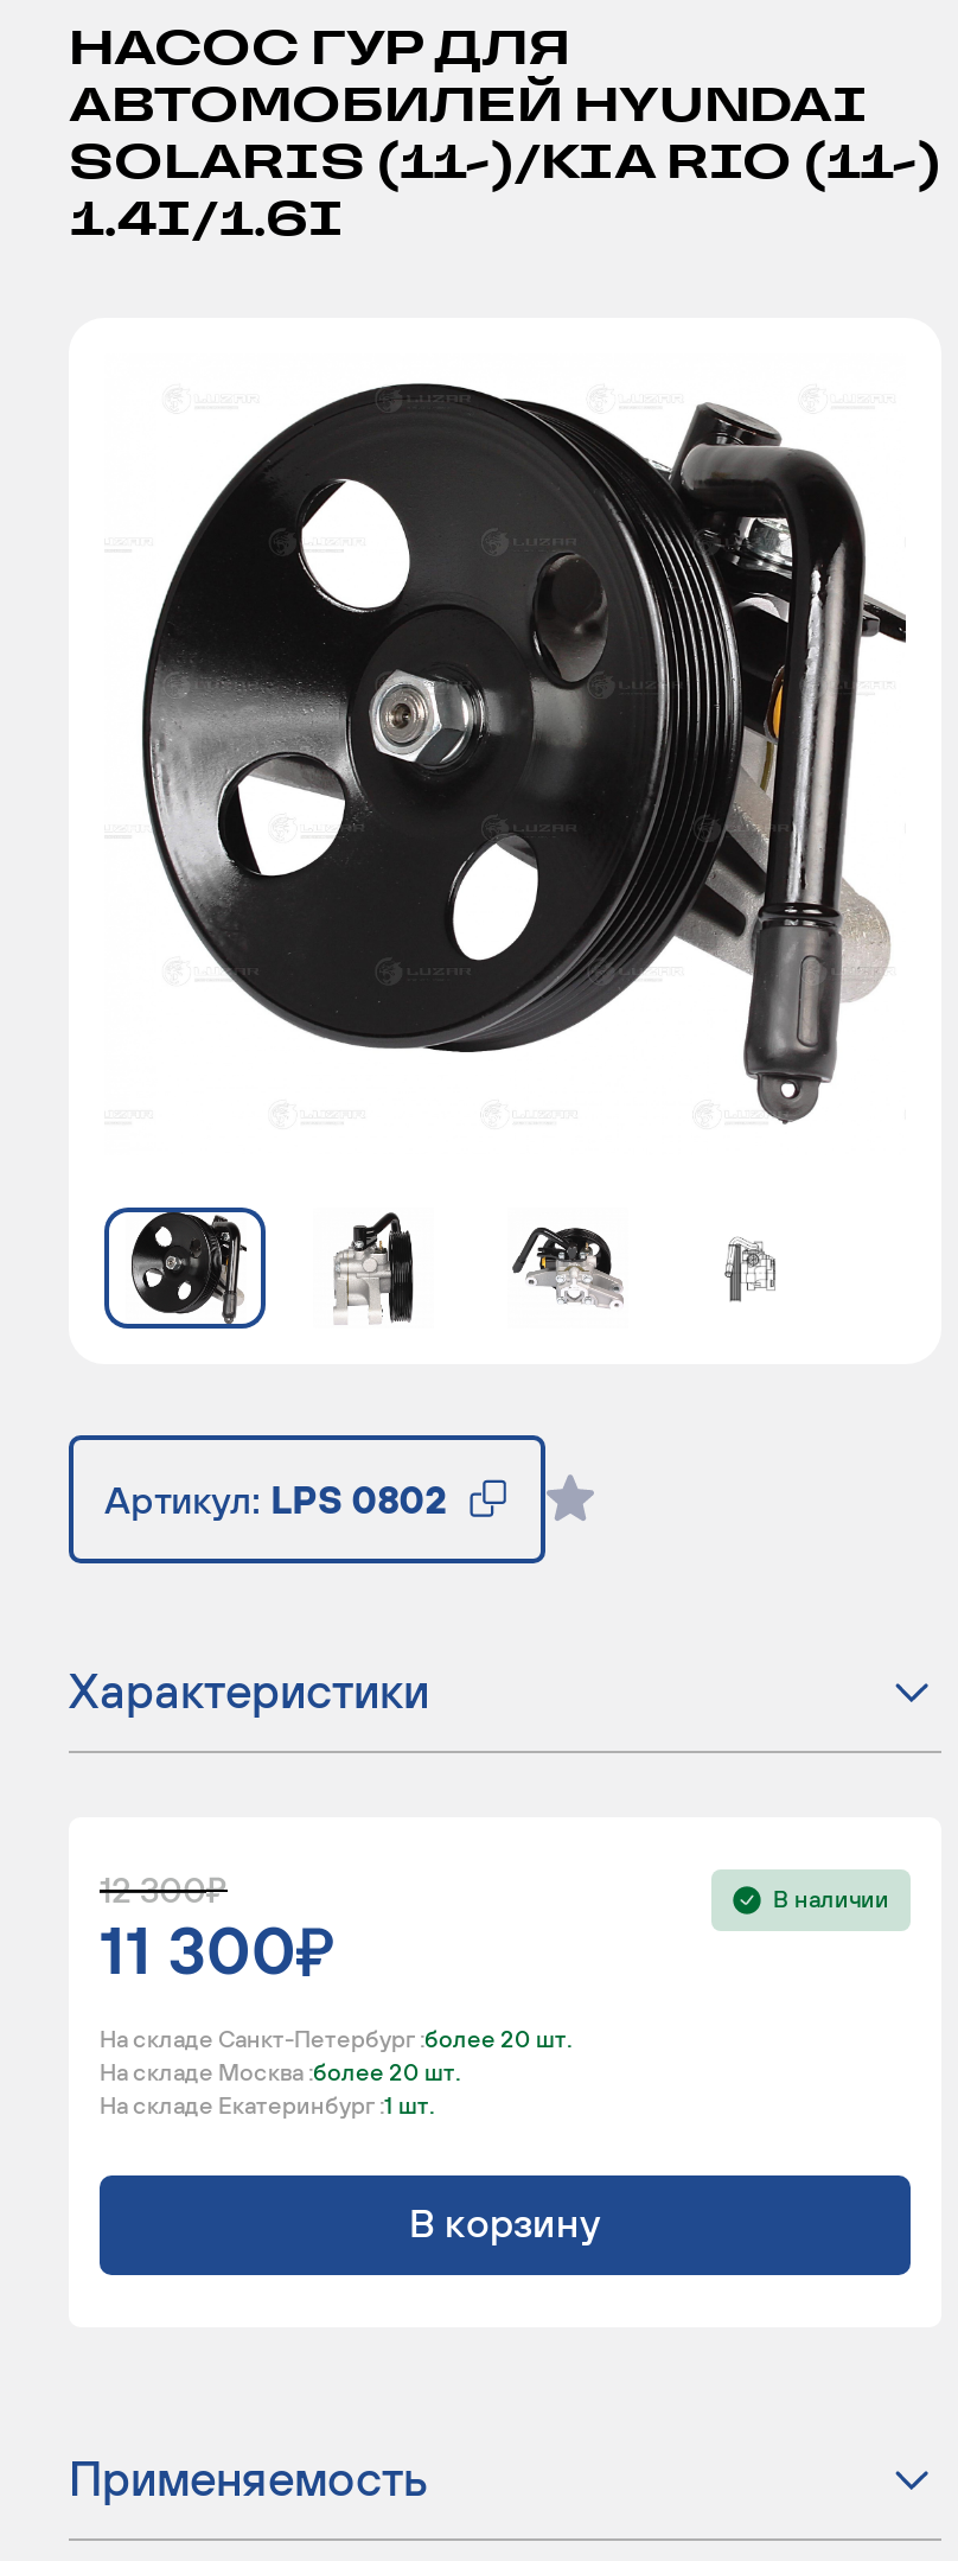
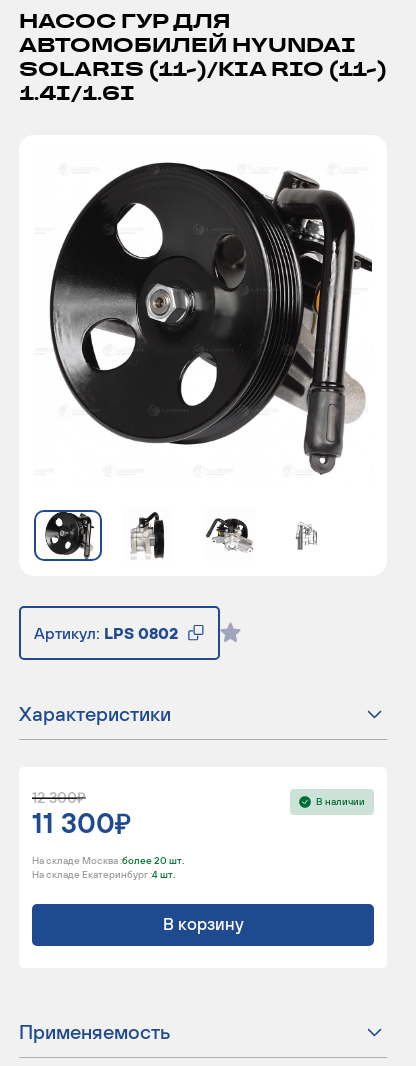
[100,2025,571,2051] На складе Санкт-Петербург : более 20 шт. -> none
[100,2092,434,2118] На складе Екатеринбург : 1 шт. -> [32,869,175,880] На складе Екатеринбург : 4 шт.

